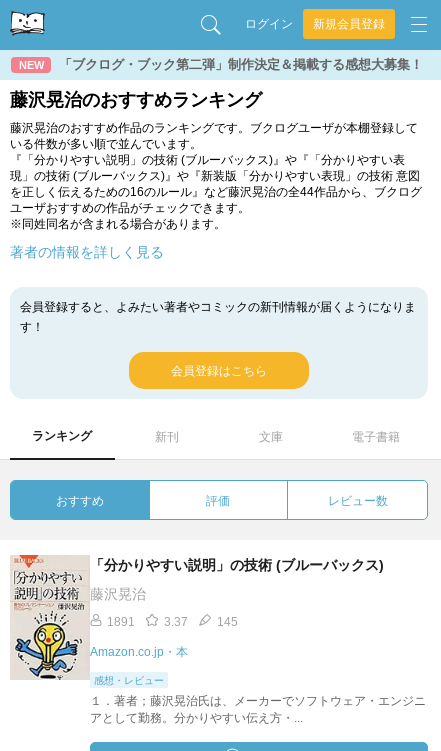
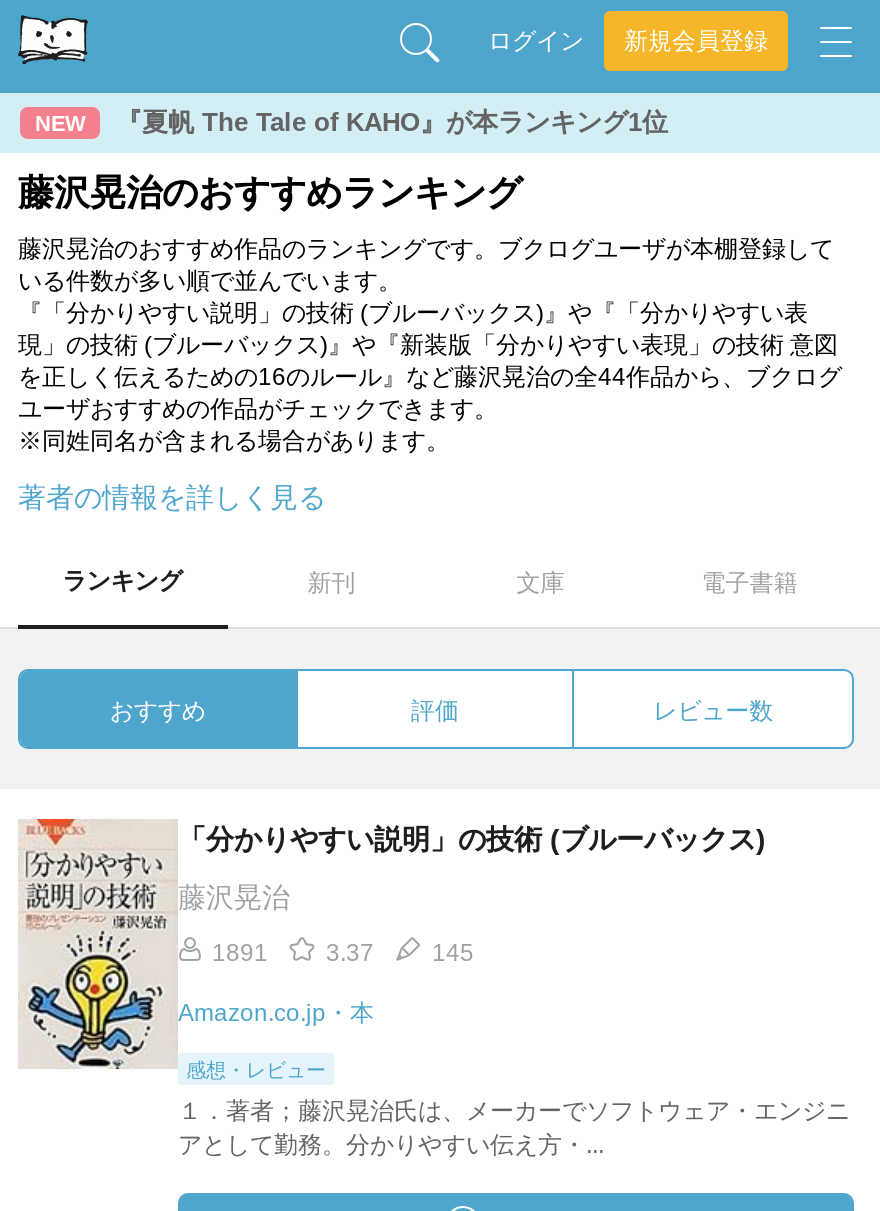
[59,57,423,72] 「ブクログ・ブック第二弾」制作決定＆掲載する感想大募集！ -> [116,107,668,137] 『夏帆 The Tale of KAHO』が本ランキング1位
[20,300,416,378] 会員登録すると、よみたい著者やコミックの新刊情報が届くようになりま | す！ | 会員登録はこちら -> none

